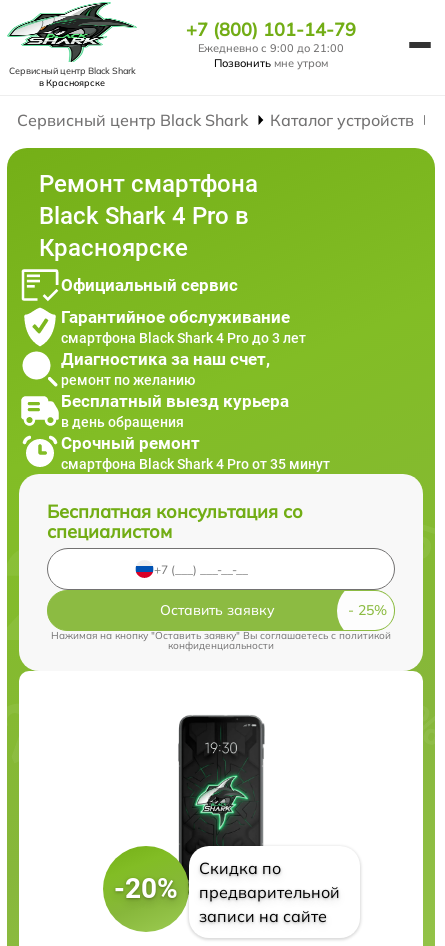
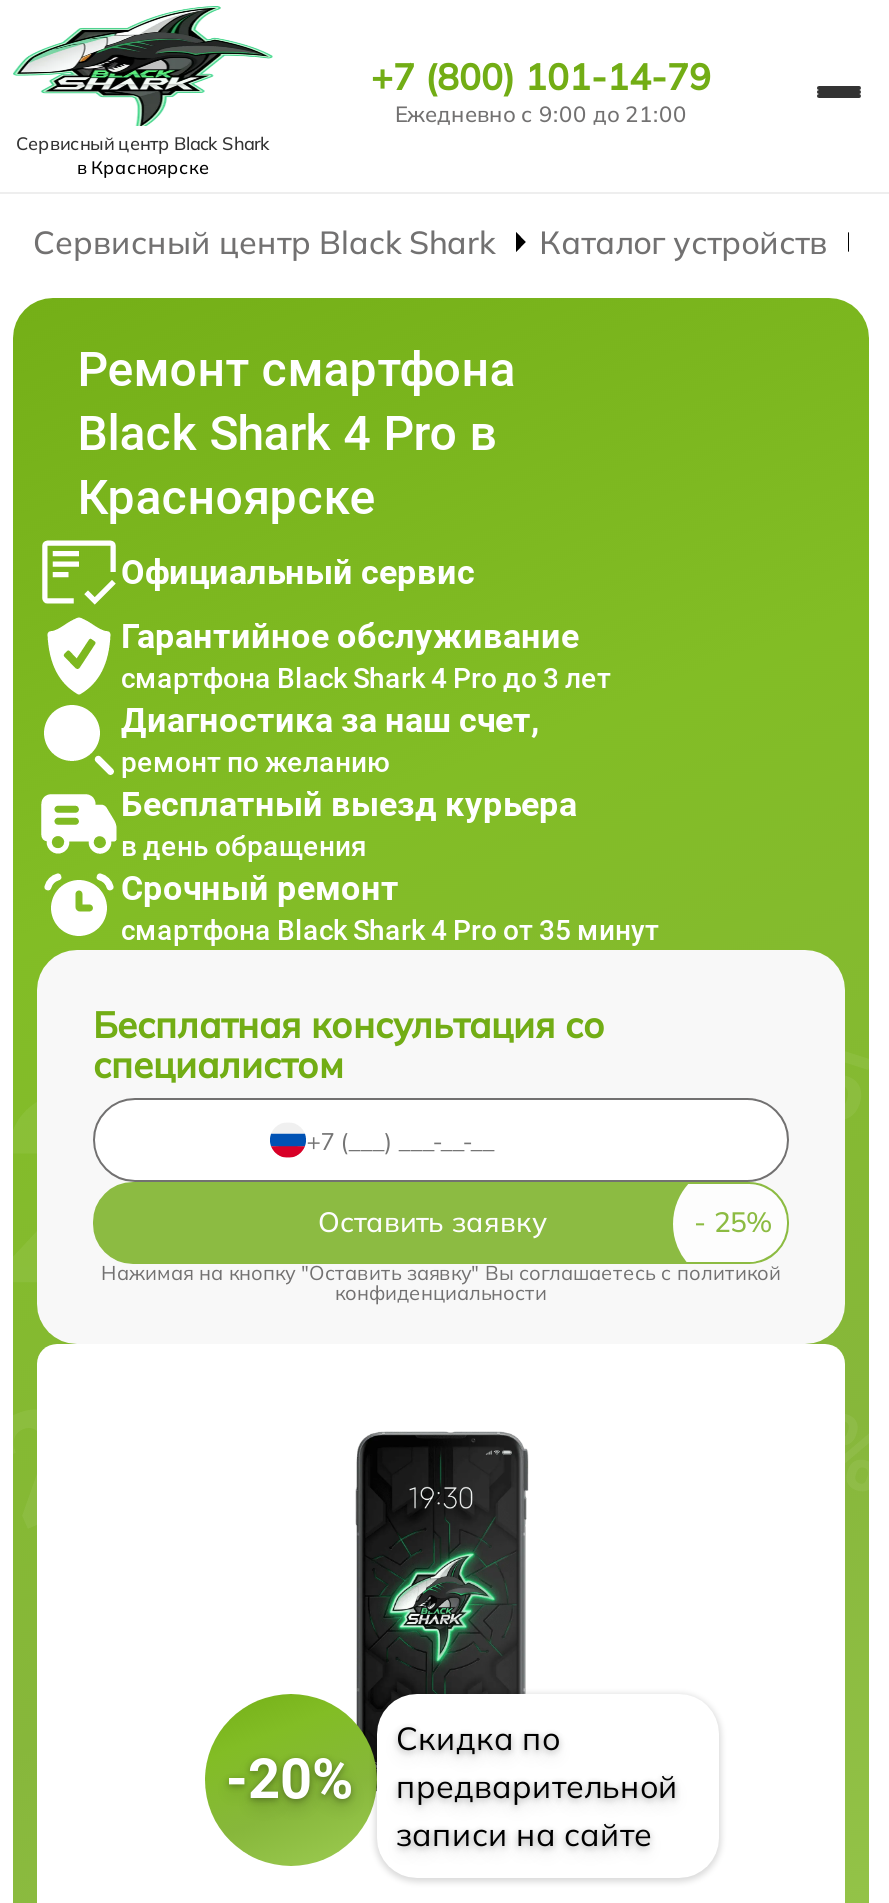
[214,56,328,70] Позвонить мне утром -> none

